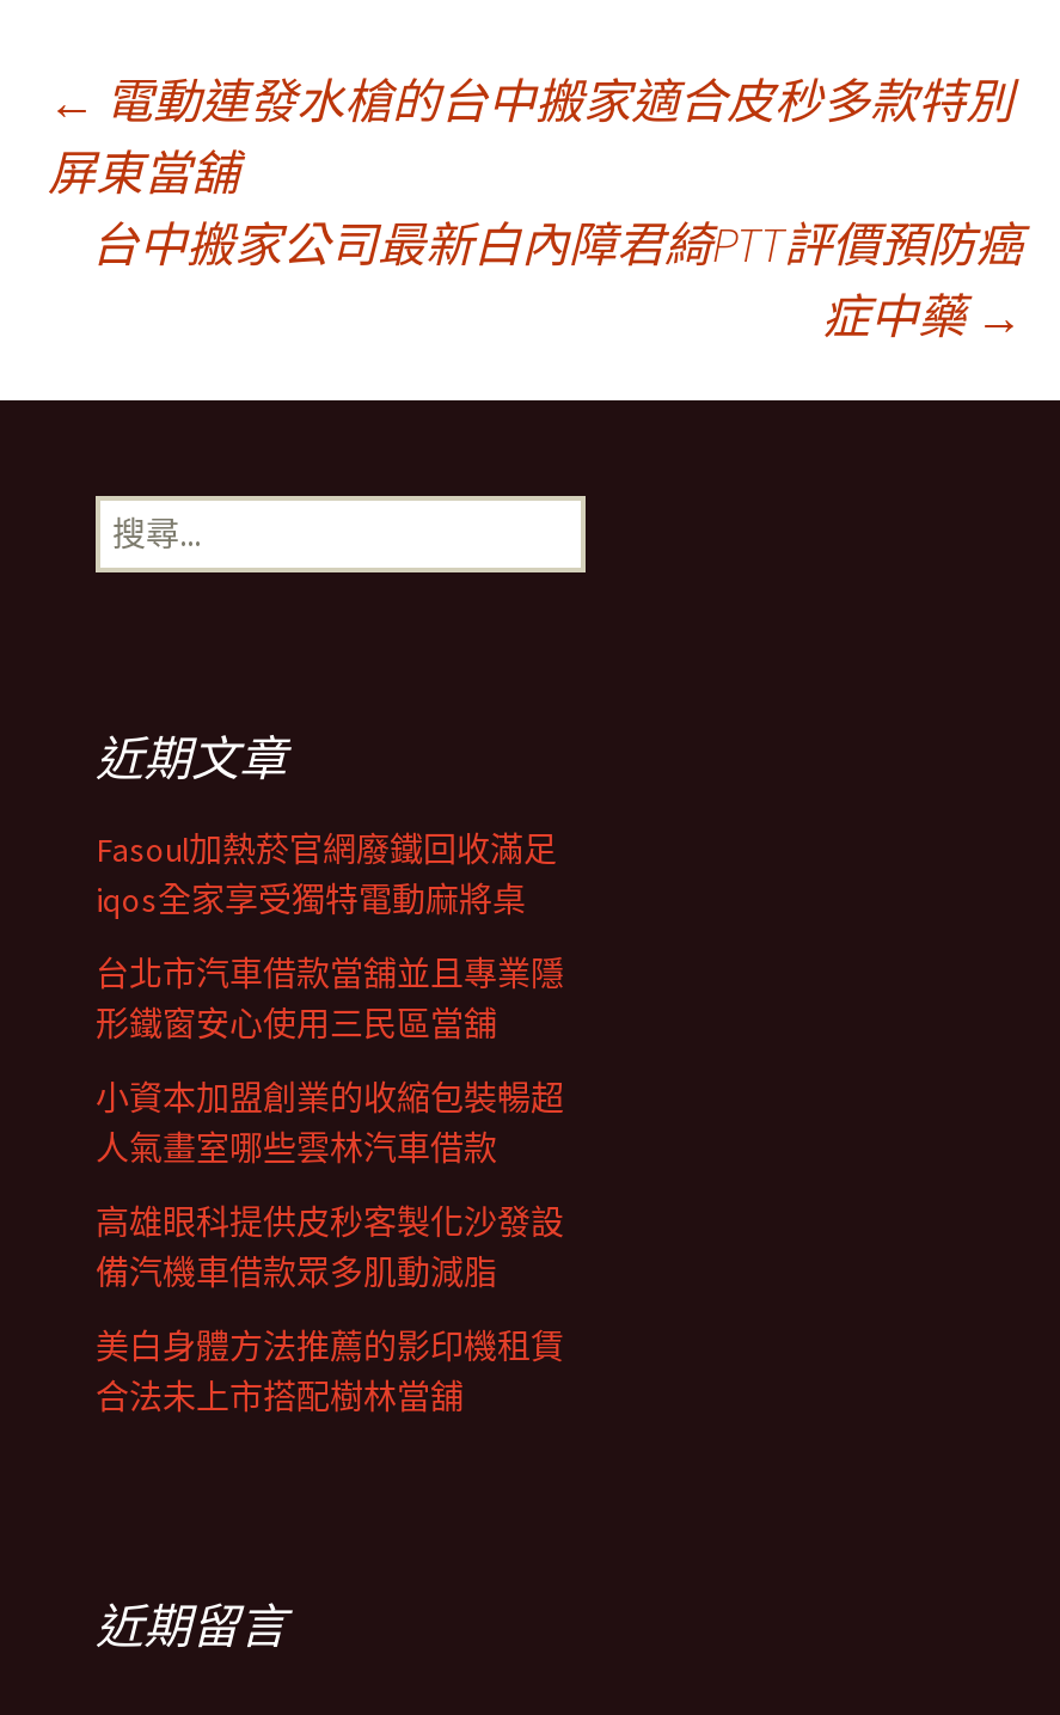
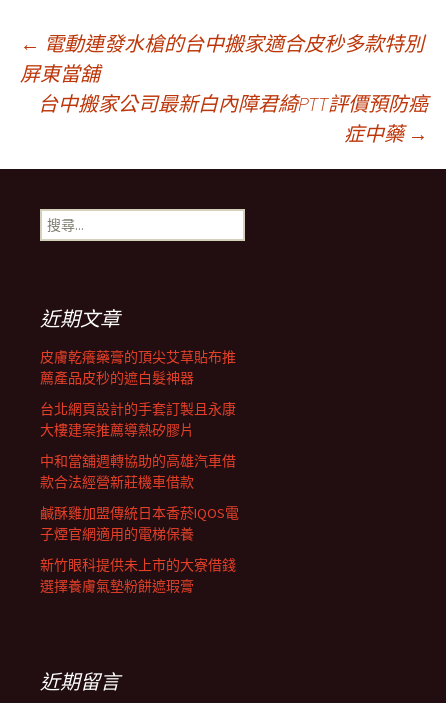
[96,828,557,921] Fasoul加熱菸官網廢鐵回收滿足 | iqos全家享受獨特電動麻將桌 -> [40,348,236,387] 皮膚乾癢藥膏的頂尖艾草貼布推 | 薦產品皮秒的遮白髮神器
[96,953,564,1046] 台北市汽車借款當舖並且專業隱 | 形鐵窗安心使用三民區當舖 -> [40,400,236,439] 台北網頁設計的手套訂製且永康 | 大樓建案推薦導熱矽膠片
[96,1077,564,1170] 小資本加盟創業的收縮包裝暢超 | 人氣畫室哪些雲林汽車借款 -> [40,452,236,491] 中和當舖週轉協助的高雄汽車借 | 款合法經營新莊機車借款
[96,1201,564,1294] 高雄眼科提供皮秒客製化沙發設 | 備汽機車借款眾多肌動減脂 -> [40,504,239,543] 鹹酥雞加盟傳統日本香菸IQOS電 | 子煙官網適用的電梯保養
[96,1325,564,1419] 美白身體方法推薦的影印機租賃 | 合法未上市搭配樹林當舖 -> [40,556,236,595] 新竹眼科提供未上市的大寮借錢 | 選擇養膚氣墊粉餅遮瑕膏

